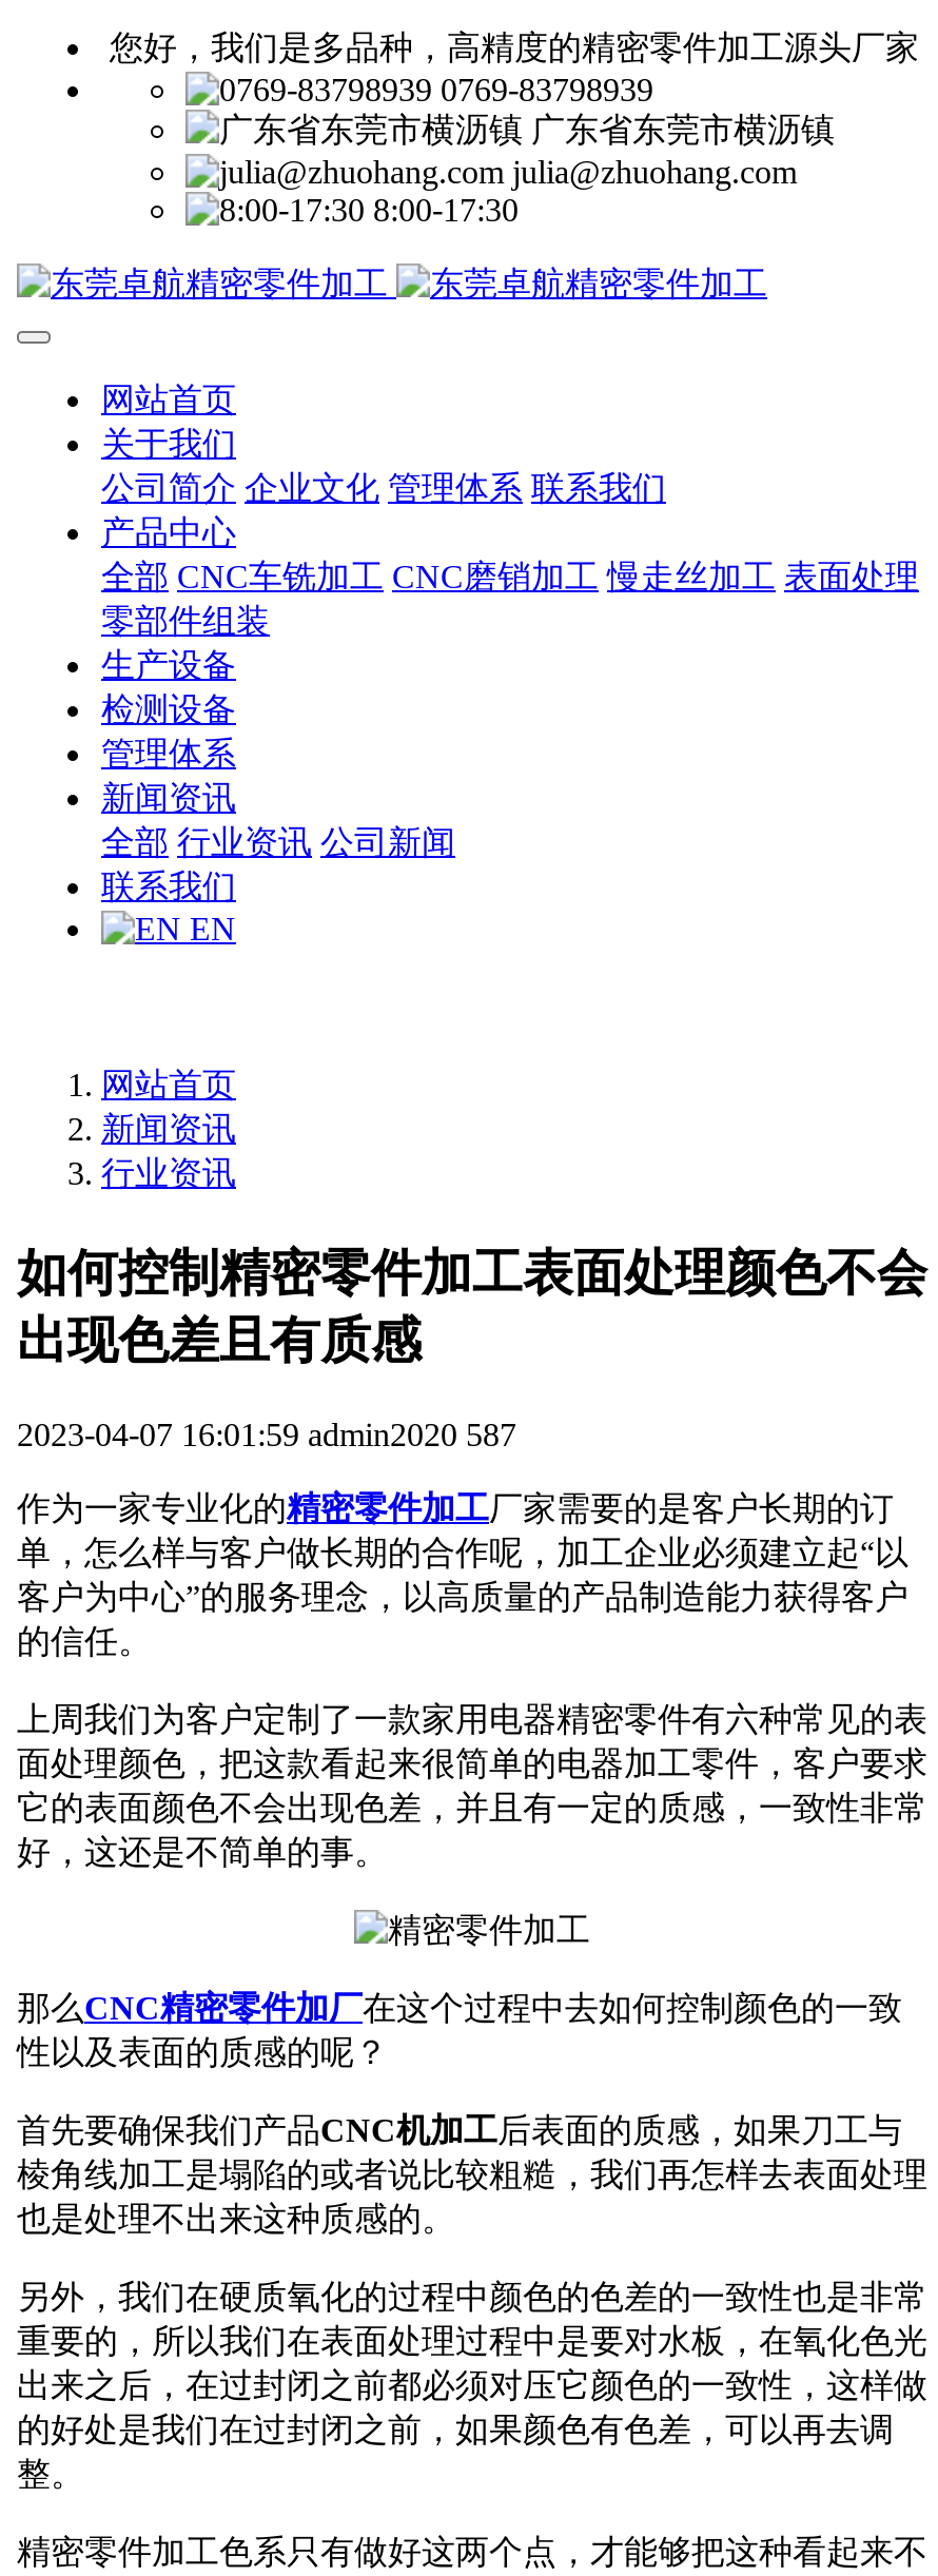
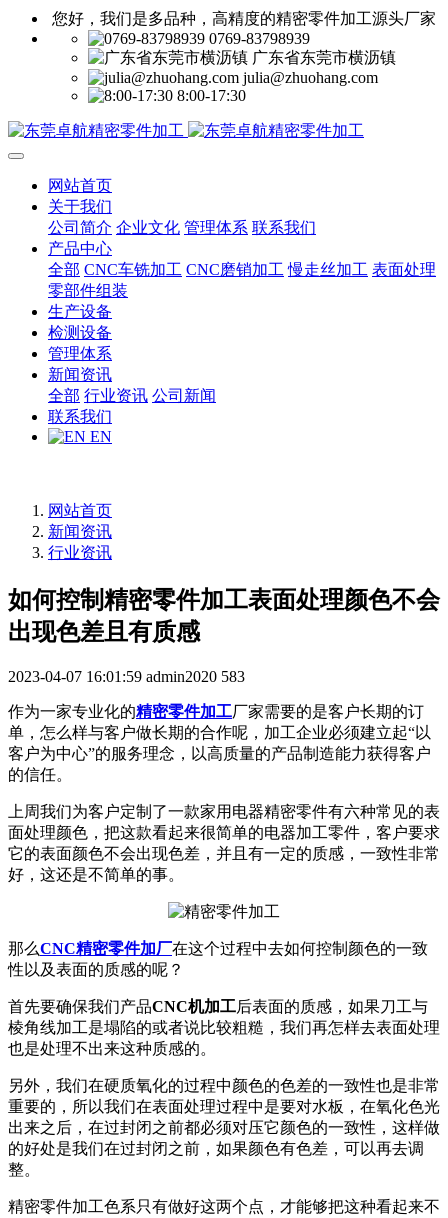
[17,1417,516,1453] 2023-04-07 16:01:59 admin2020 587 -> [8,668,245,685] 2023-04-07 16:01:59 admin2020 583

